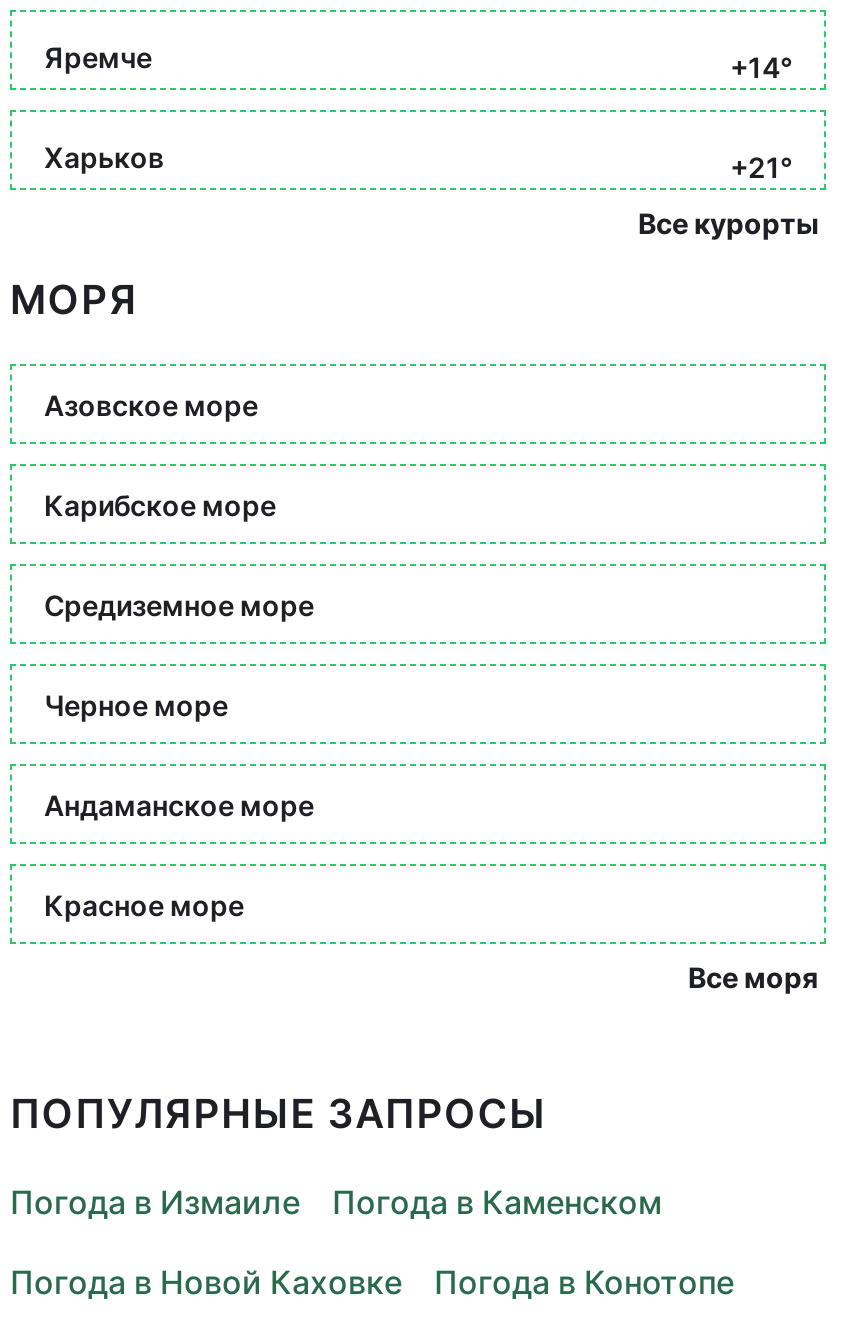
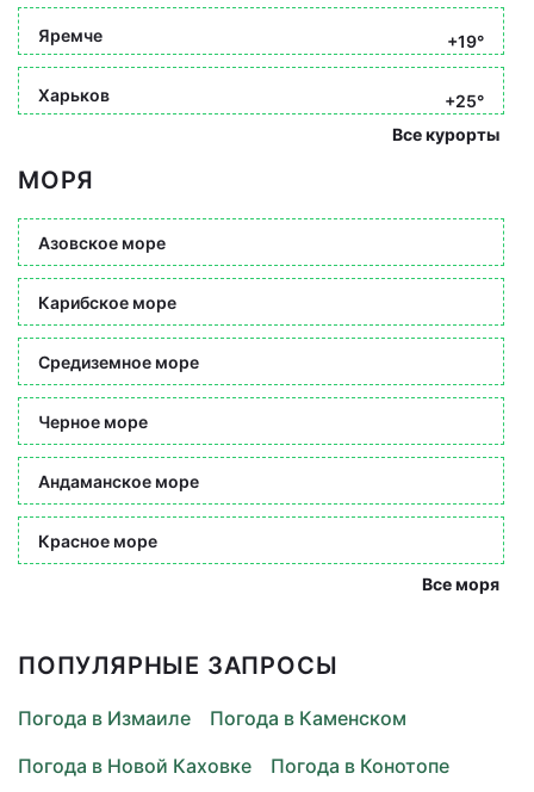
[730,50,792,84] +14° -> [447,31,484,51] +19°
[730,150,792,184] +21° -> [445,91,484,111] +25°

